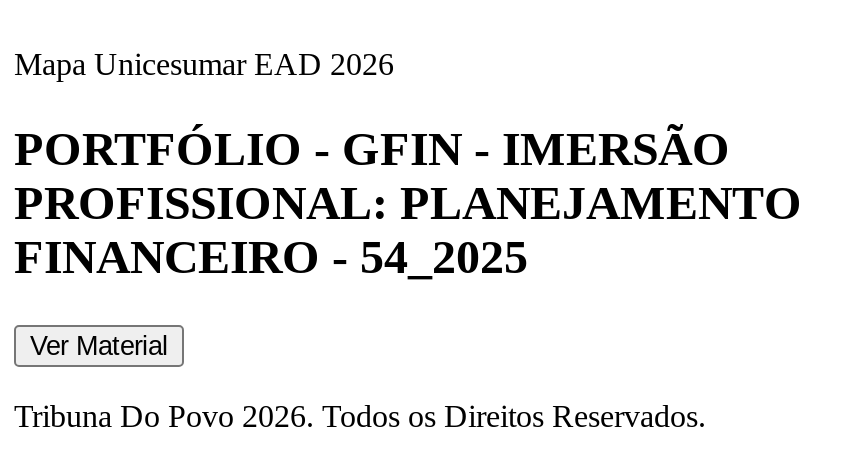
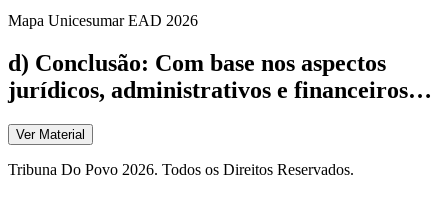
[14,123,802,283] PORTFÓLIO - GFIN - IMERSÃO | PROFISSIONAL: PLANEJAMENTO | FINANCEIRO - 54_2025 -> [8,50,432,103] d) Conclusão: Com base nos aspectos | jurídicos, administrativos e financeiros…

